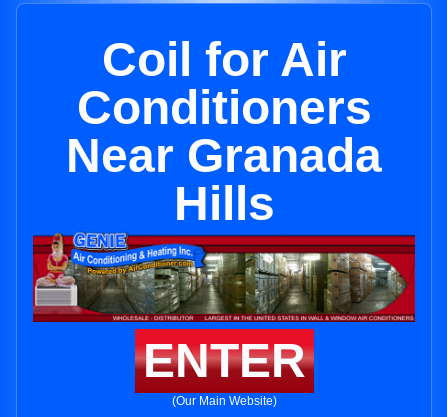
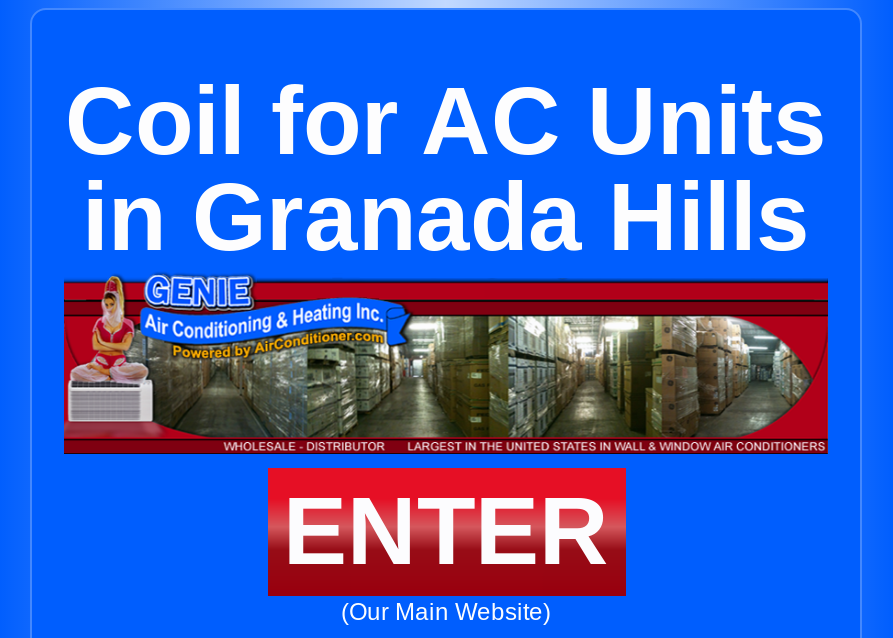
[66,33,382,230] Coil for Air | Conditioners | Near Granada | Hills -> [65,68,827,270] Coil for AC Units | in Granada Hills

